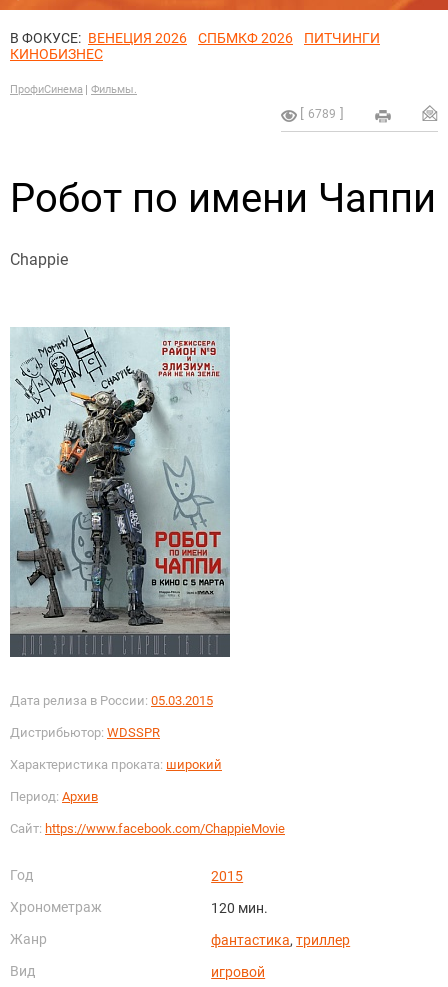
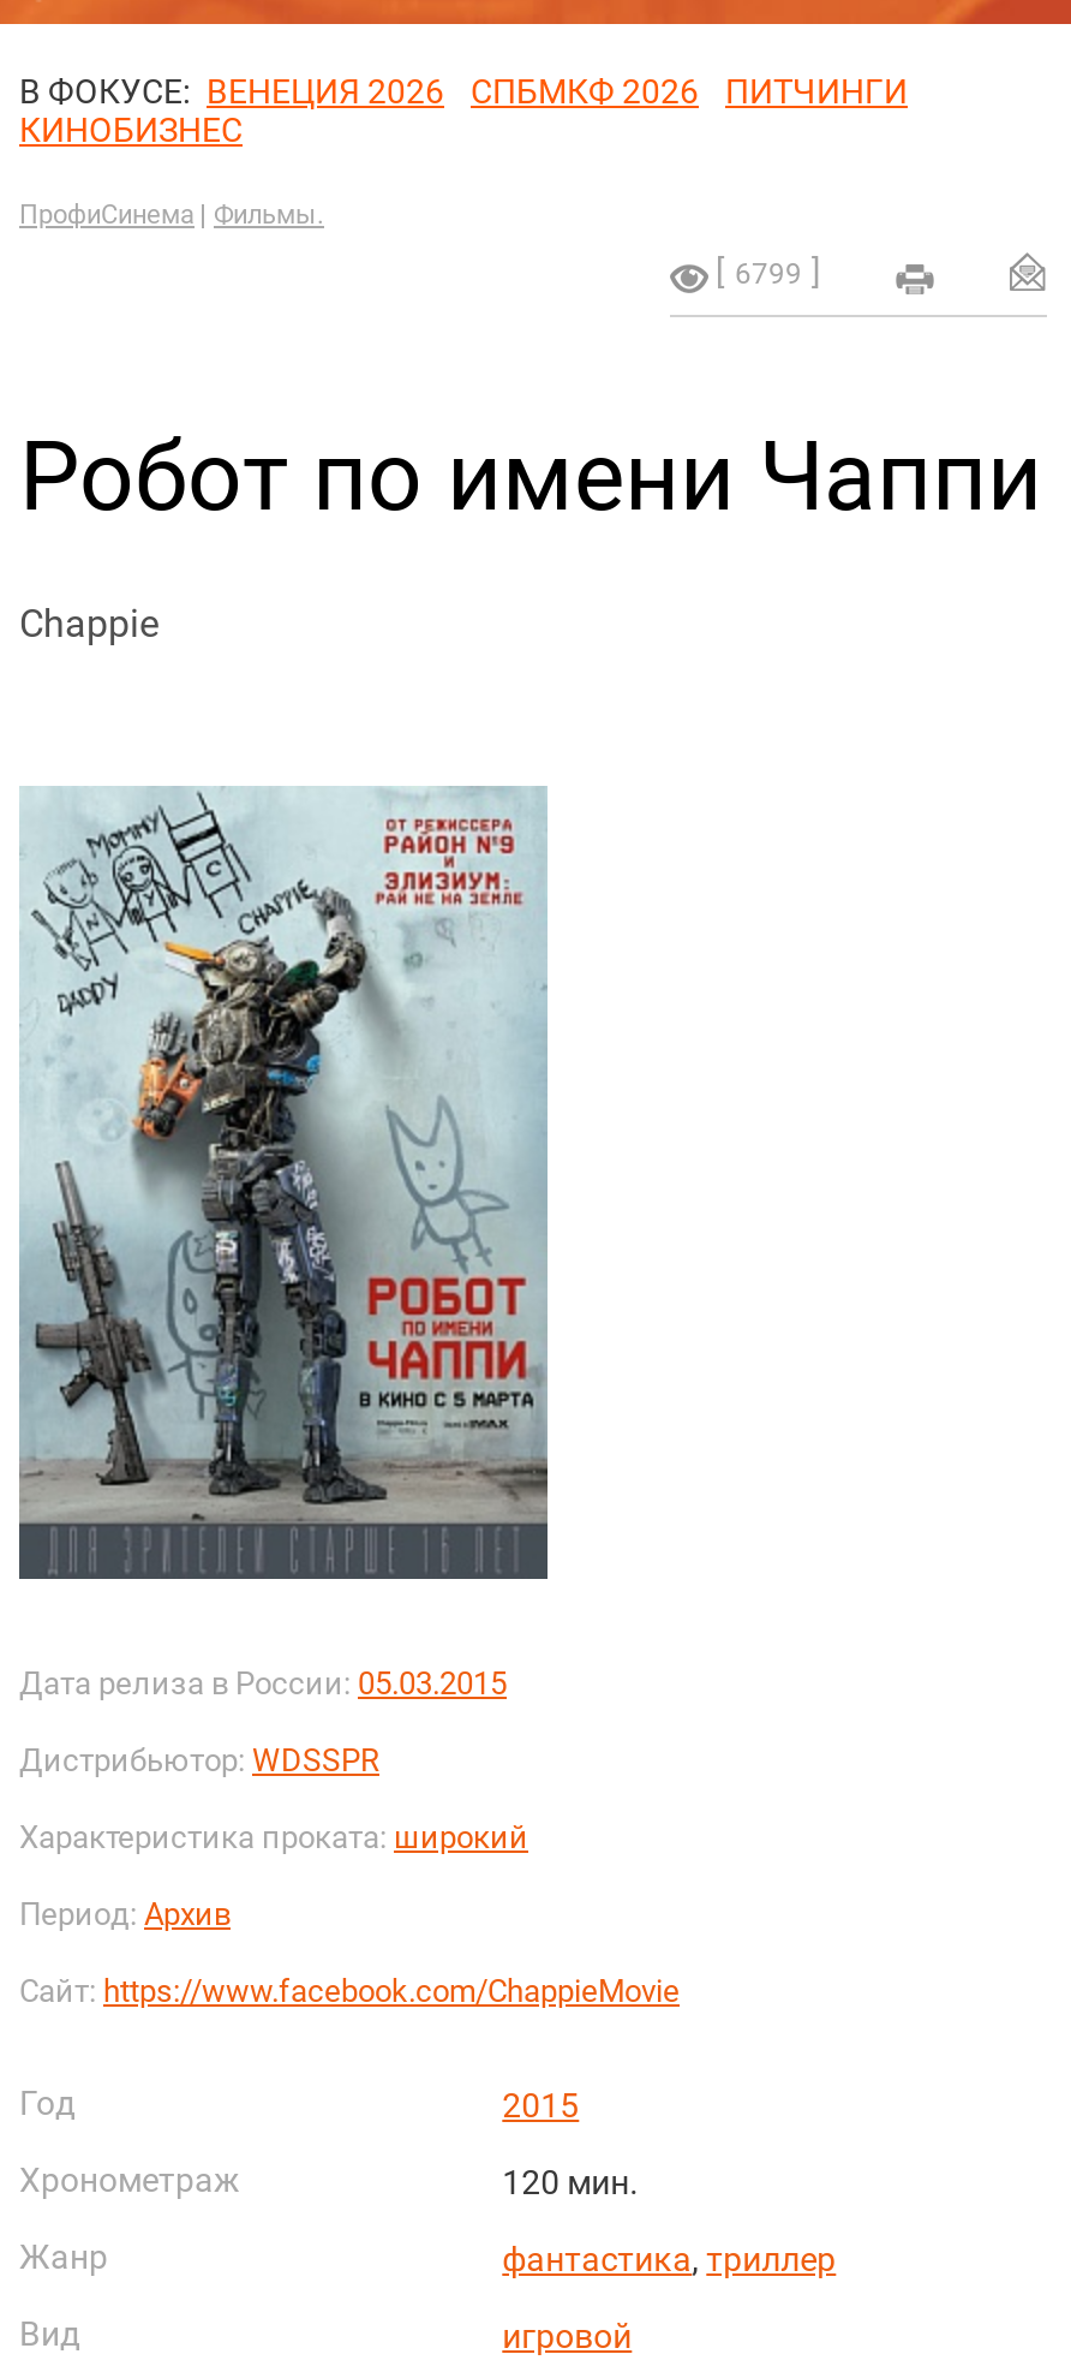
[308,107,336,121] 6789 -> [735,257,802,291] 6799

